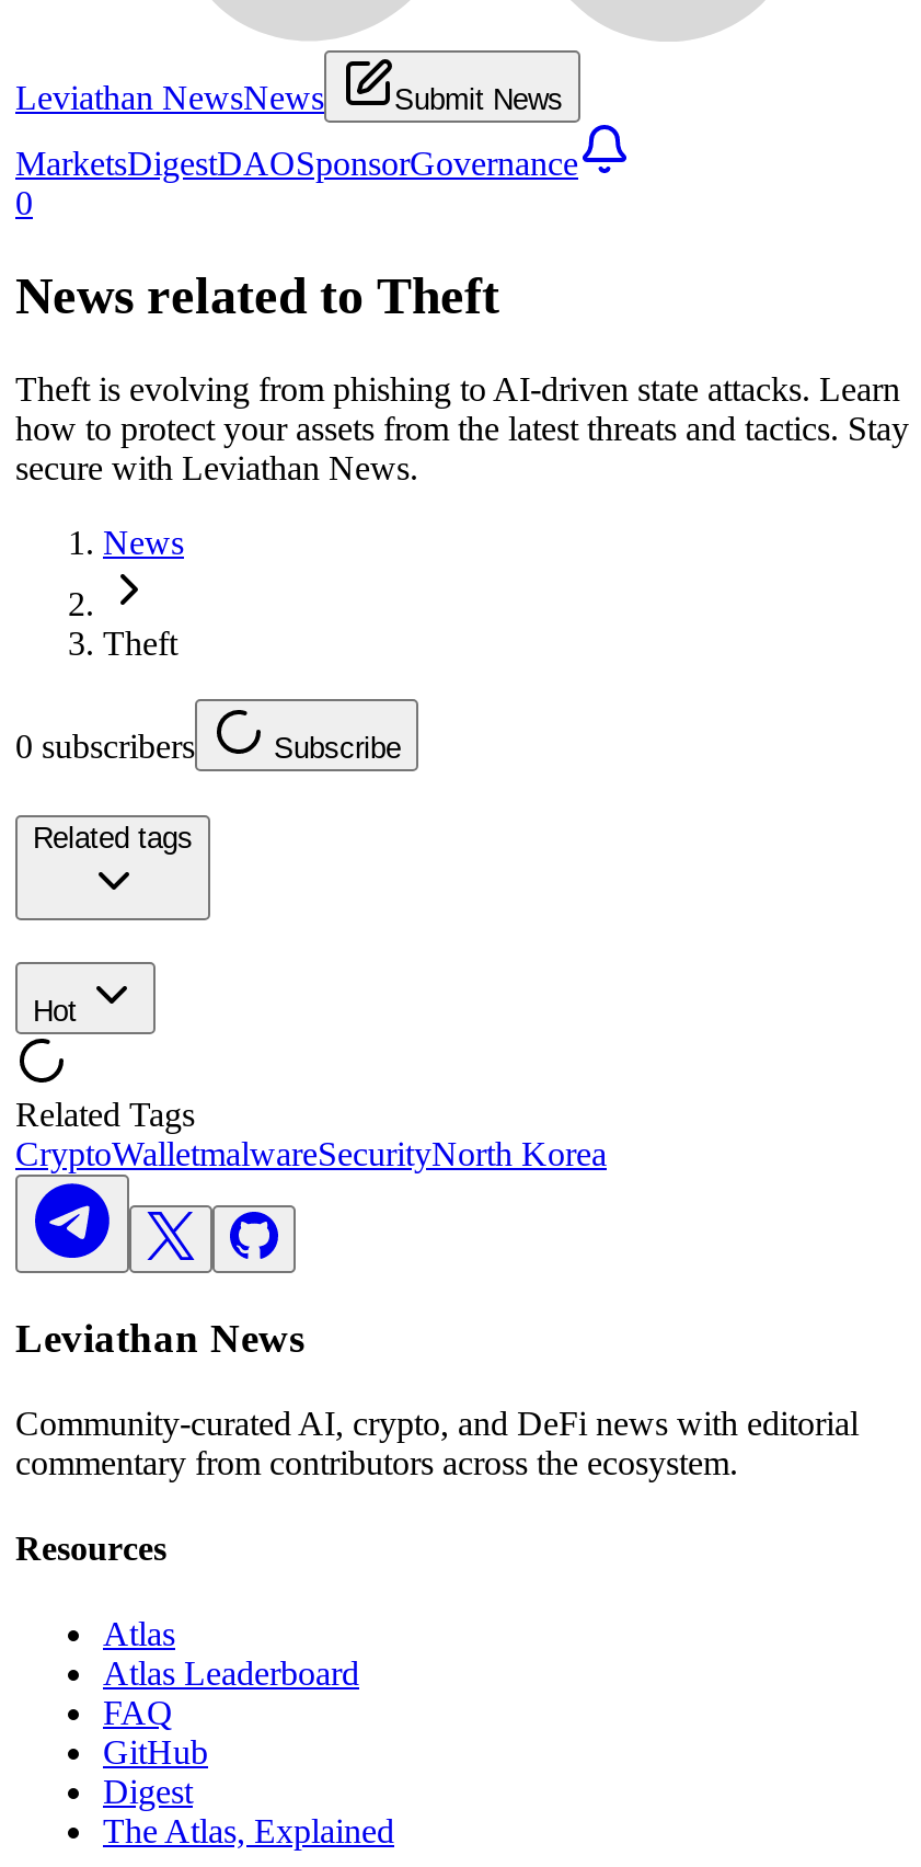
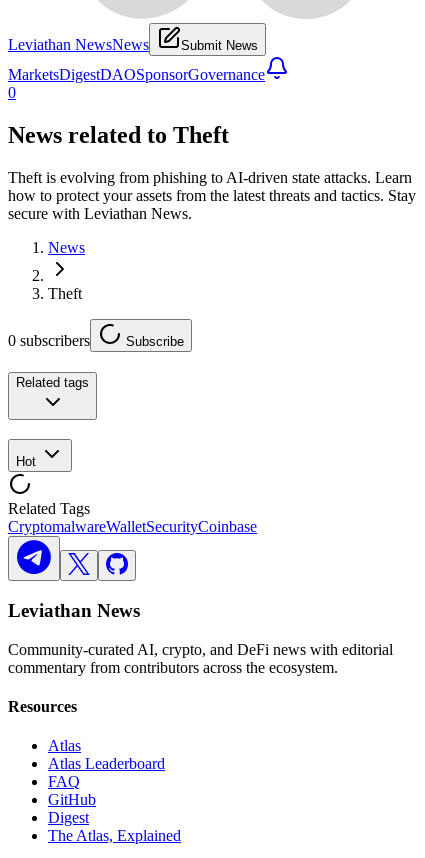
[15,1136,607,1173] CryptoWalletmalwareSecurityNorth Korea -> [8,518,257,535] CryptomalwareWalletSecurityCoinbase

